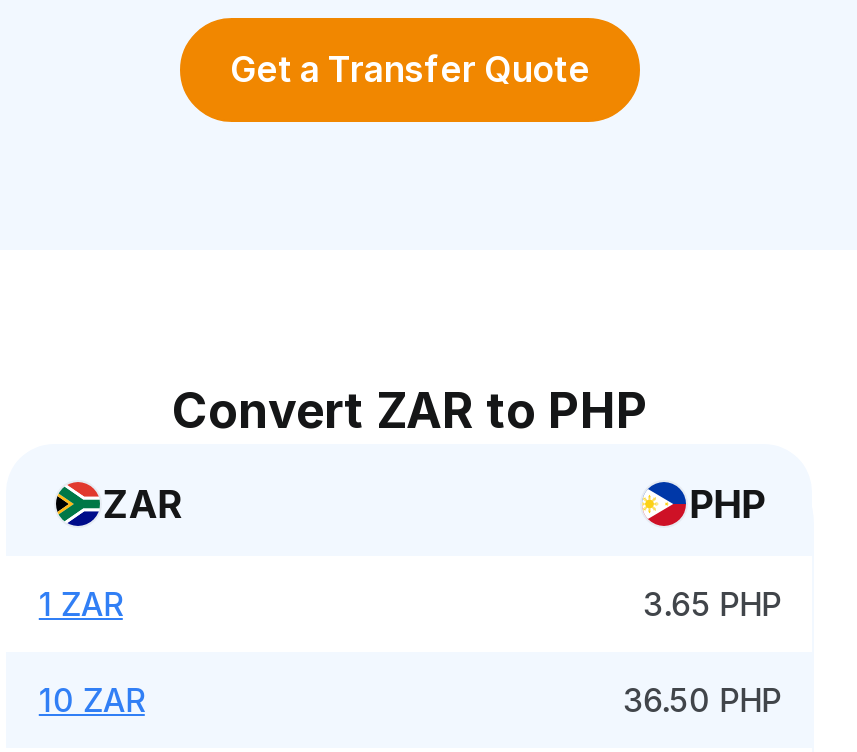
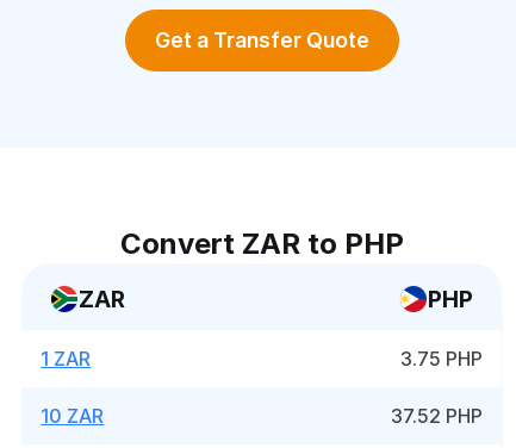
[643,584,781,624] 3.65 PHP -> [401,347,483,371] 3.75 PHP
[623,680,781,720] 36.50 PHP -> [391,404,483,428] 37.52 PHP

